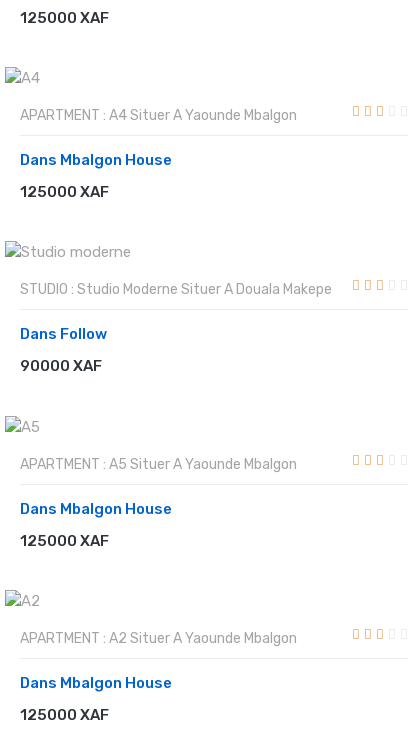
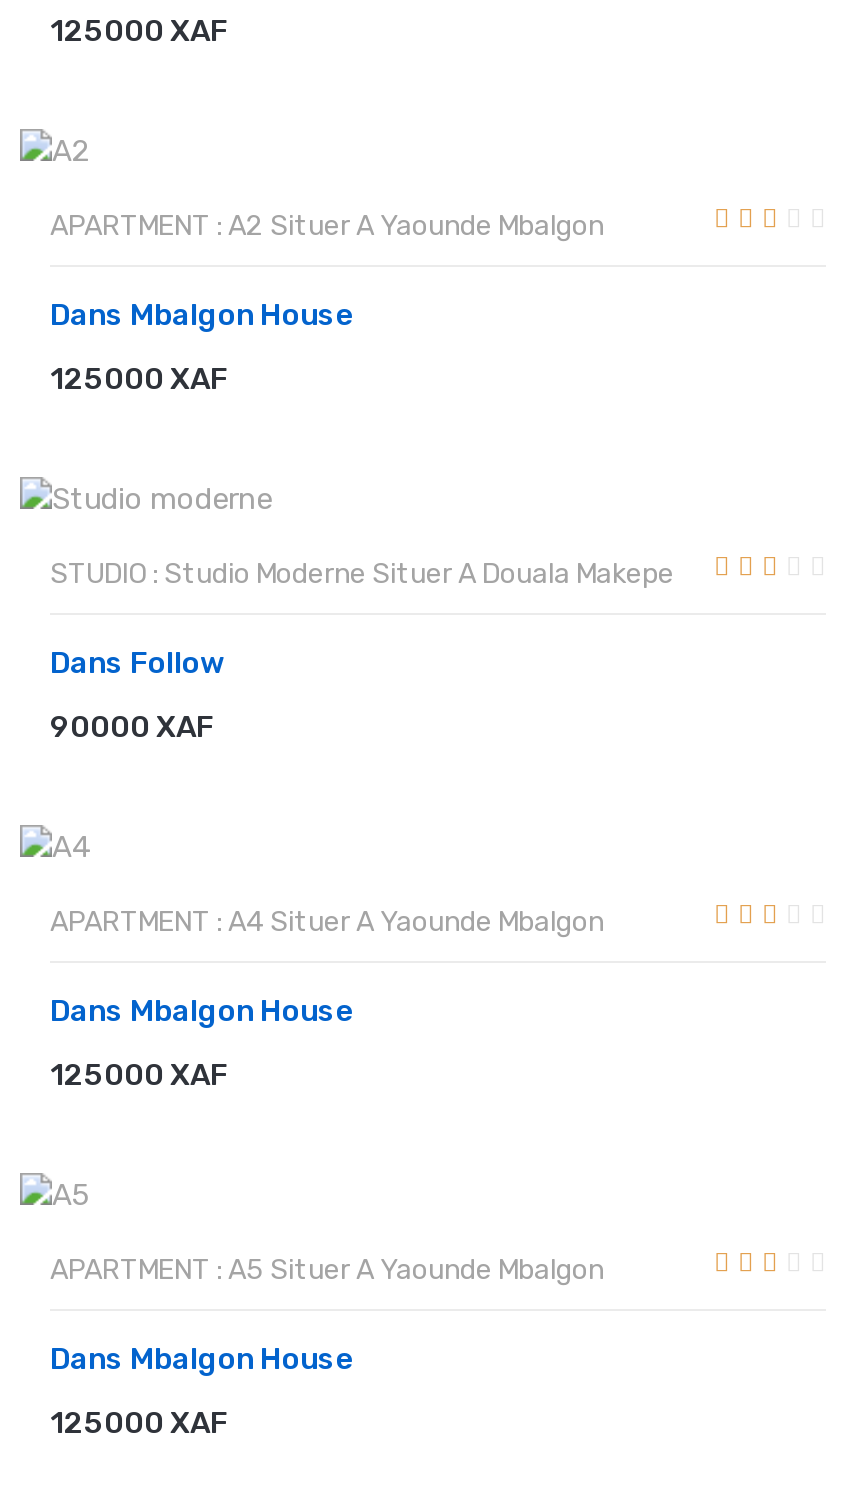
moved [20,107,297,124] -> [50,905,604,939]: APARTMENT : A4 Situer A Yaounde Mbalgon
moved [20,456,297,473] -> [50,1253,604,1287]: APARTMENT : A5 Situer A Yaounde Mbalgon
moved [20,630,297,647] -> [50,209,604,243]: APARTMENT : A2 Situer A Yaounde Mbalgon

